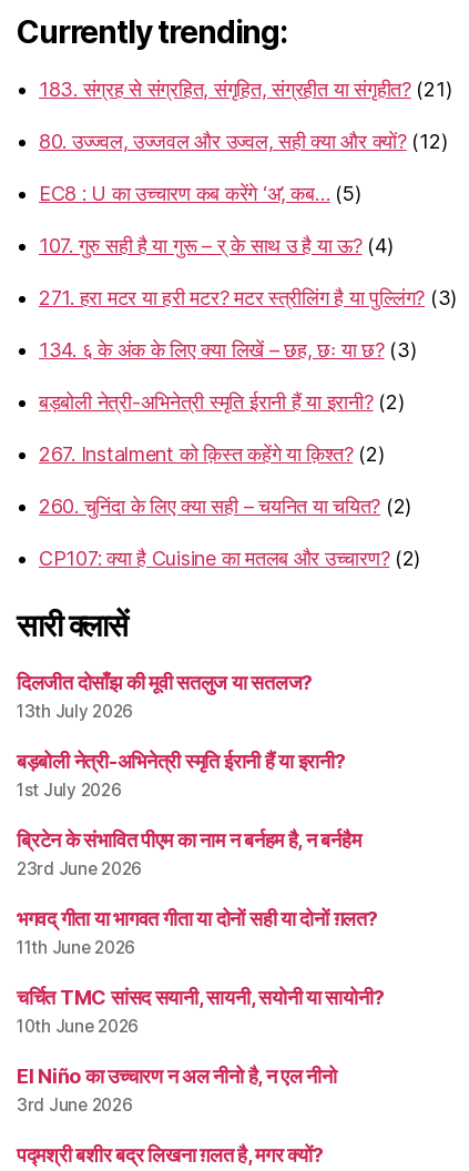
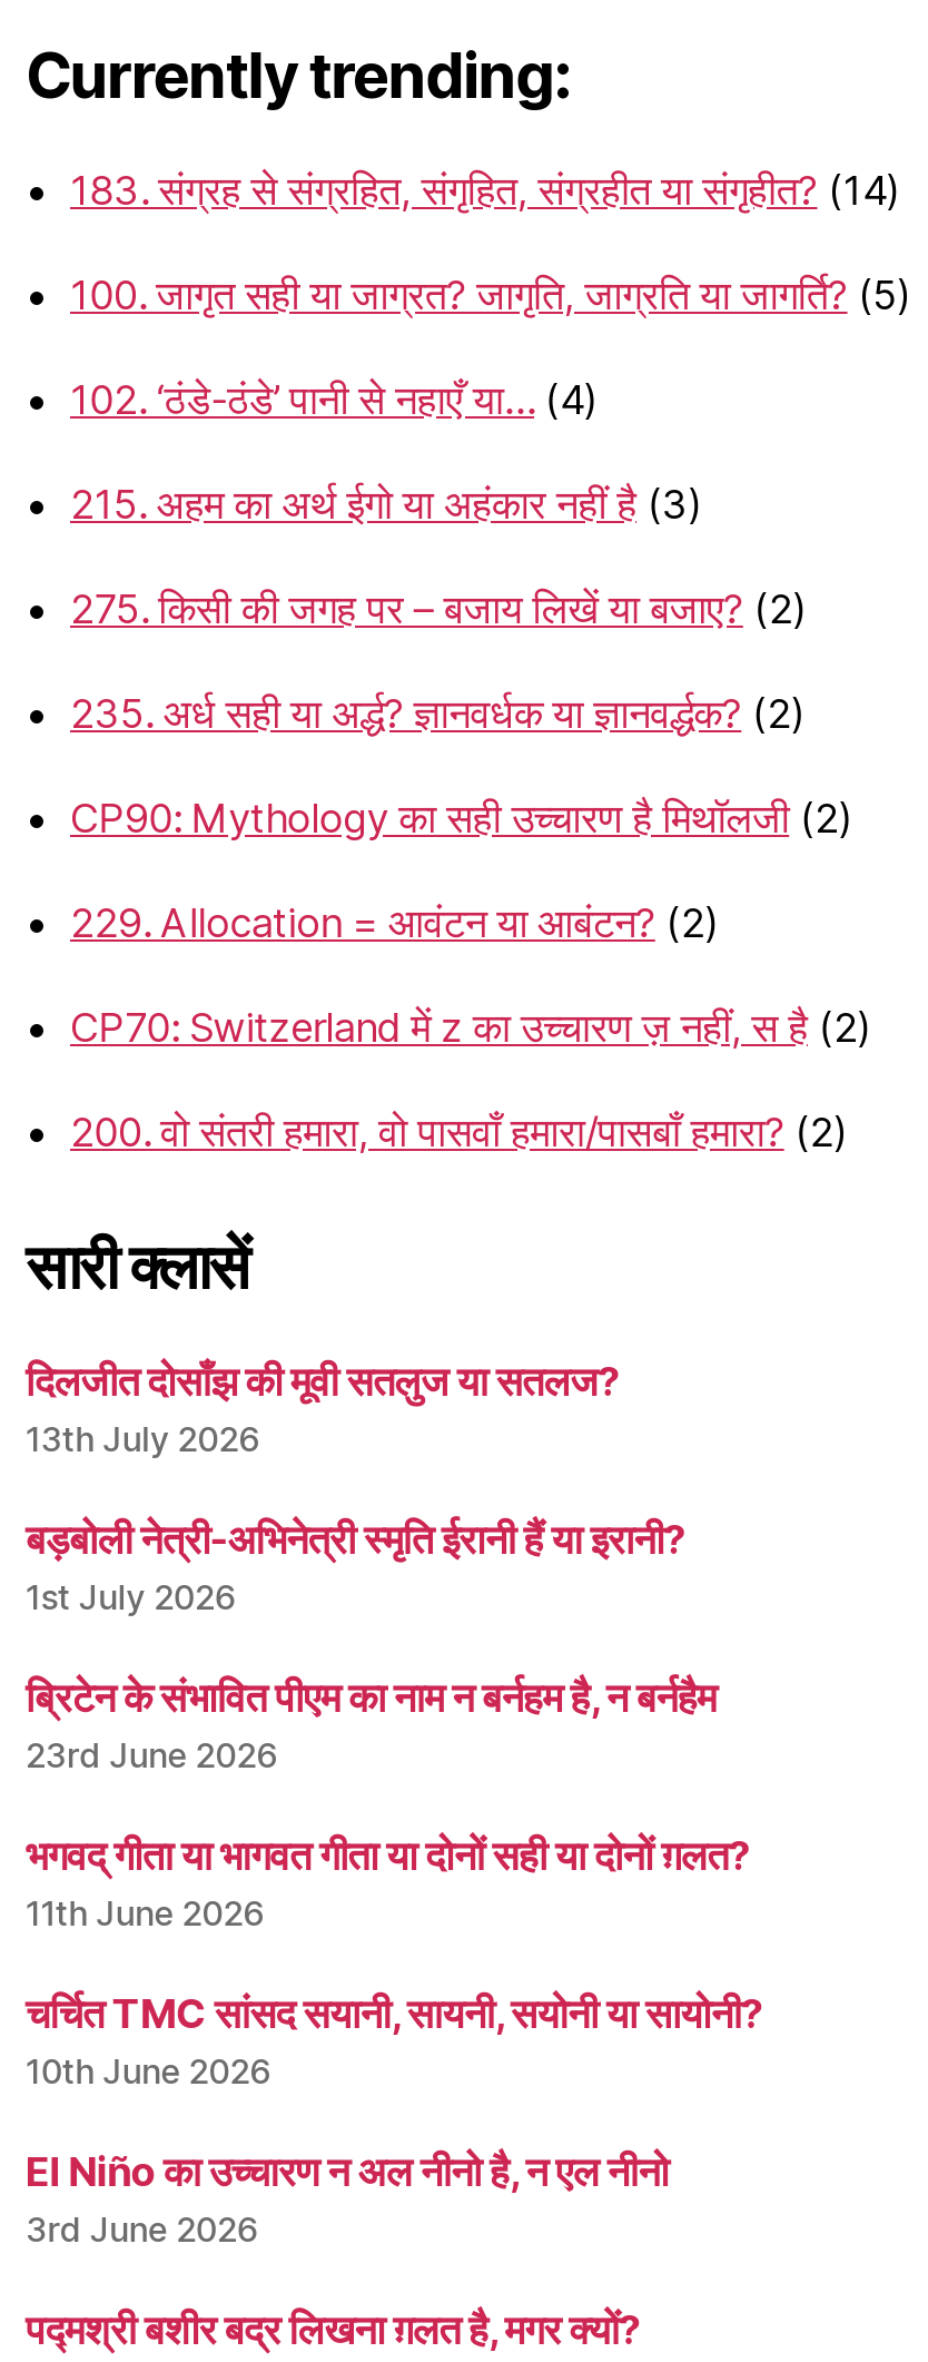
[39,78,452,101] 183. संग्रह से संग्रहित, संगृहित, संग्रहीत या संगृहीत? (21) -> [70,167,899,214] 183. संग्रह से संग्रहित, संगृहित, संग्रहीत या संगृहीत? (14)
[39,130,447,153] 80. उज्ज्वल, उज्जवल और उज्वल, सही क्या और क्यों? (12) -> [70,272,910,318] 100. जागृत सही या जाग्रत? जागृति, जाग्रति या जागर्ति? (5)
[39,182,361,205] EC8 : U का उच्चारण कब करेंगे ‘अ’, कब… (5) -> [70,376,596,423] 102. ‘ठंडे-ठंडे’ पानी से नहाएँ या… (4)
[39,234,393,257] 107. गुरु सही है या गुरू – र् के साथ उ है या ऊ? (4) -> [70,481,701,528] 215. अहम का अर्थ ईगो या अहंकार नहीं है (3)
[39,286,457,309] 271. हरा मटर या हरी मटर? मटर स्त्रीलिंग है या पुल्लिंग? (3) -> [70,585,805,632] 275. किसी की जगह पर – बजाय लिखें या बजाए? (2)
[39,338,416,362] 134. ६ के अंक के लिए क्या लिखें – छह, छः या छ? (3) -> [70,690,804,737] 235. अर्ध सही या अर्द्ध? ज्ञानवर्धक या ज्ञानवर्द्धक? (2)
[39,390,404,414] बड़बोली नेत्री-अभिनेत्री स्मृति ईरानी हैं या इरानी? (2) -> [70,795,851,842] CP90: Mythology का सही उच्चारण है मिथॉलजी (2)
[39,442,384,466] 267. Instalment को क़िस्त कहेंगे या क़िश्त? (2) -> [70,899,717,946] 229. Allocation = आवंटन या आबंटन? (2)
[39,495,411,518] 260. चुनिंदा के लिए क्या सही – चयनित या चयित? (2) -> [70,1004,870,1051] CP70: Switzerland में z का उच्चारण ज़ नहीं, स है (2)
[39,547,420,570] CP107: क्या है Cuisine का मतलब और उच्चारण? (2) -> [70,1109,846,1155] 200. वो संतरी हमारा, वो पासवाँ हमारा/पासबाँ हमारा? (2)

